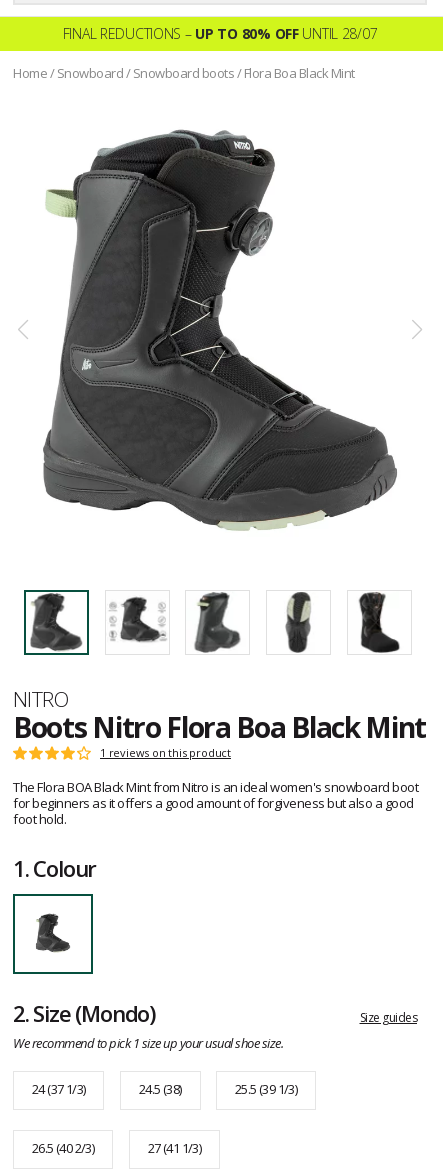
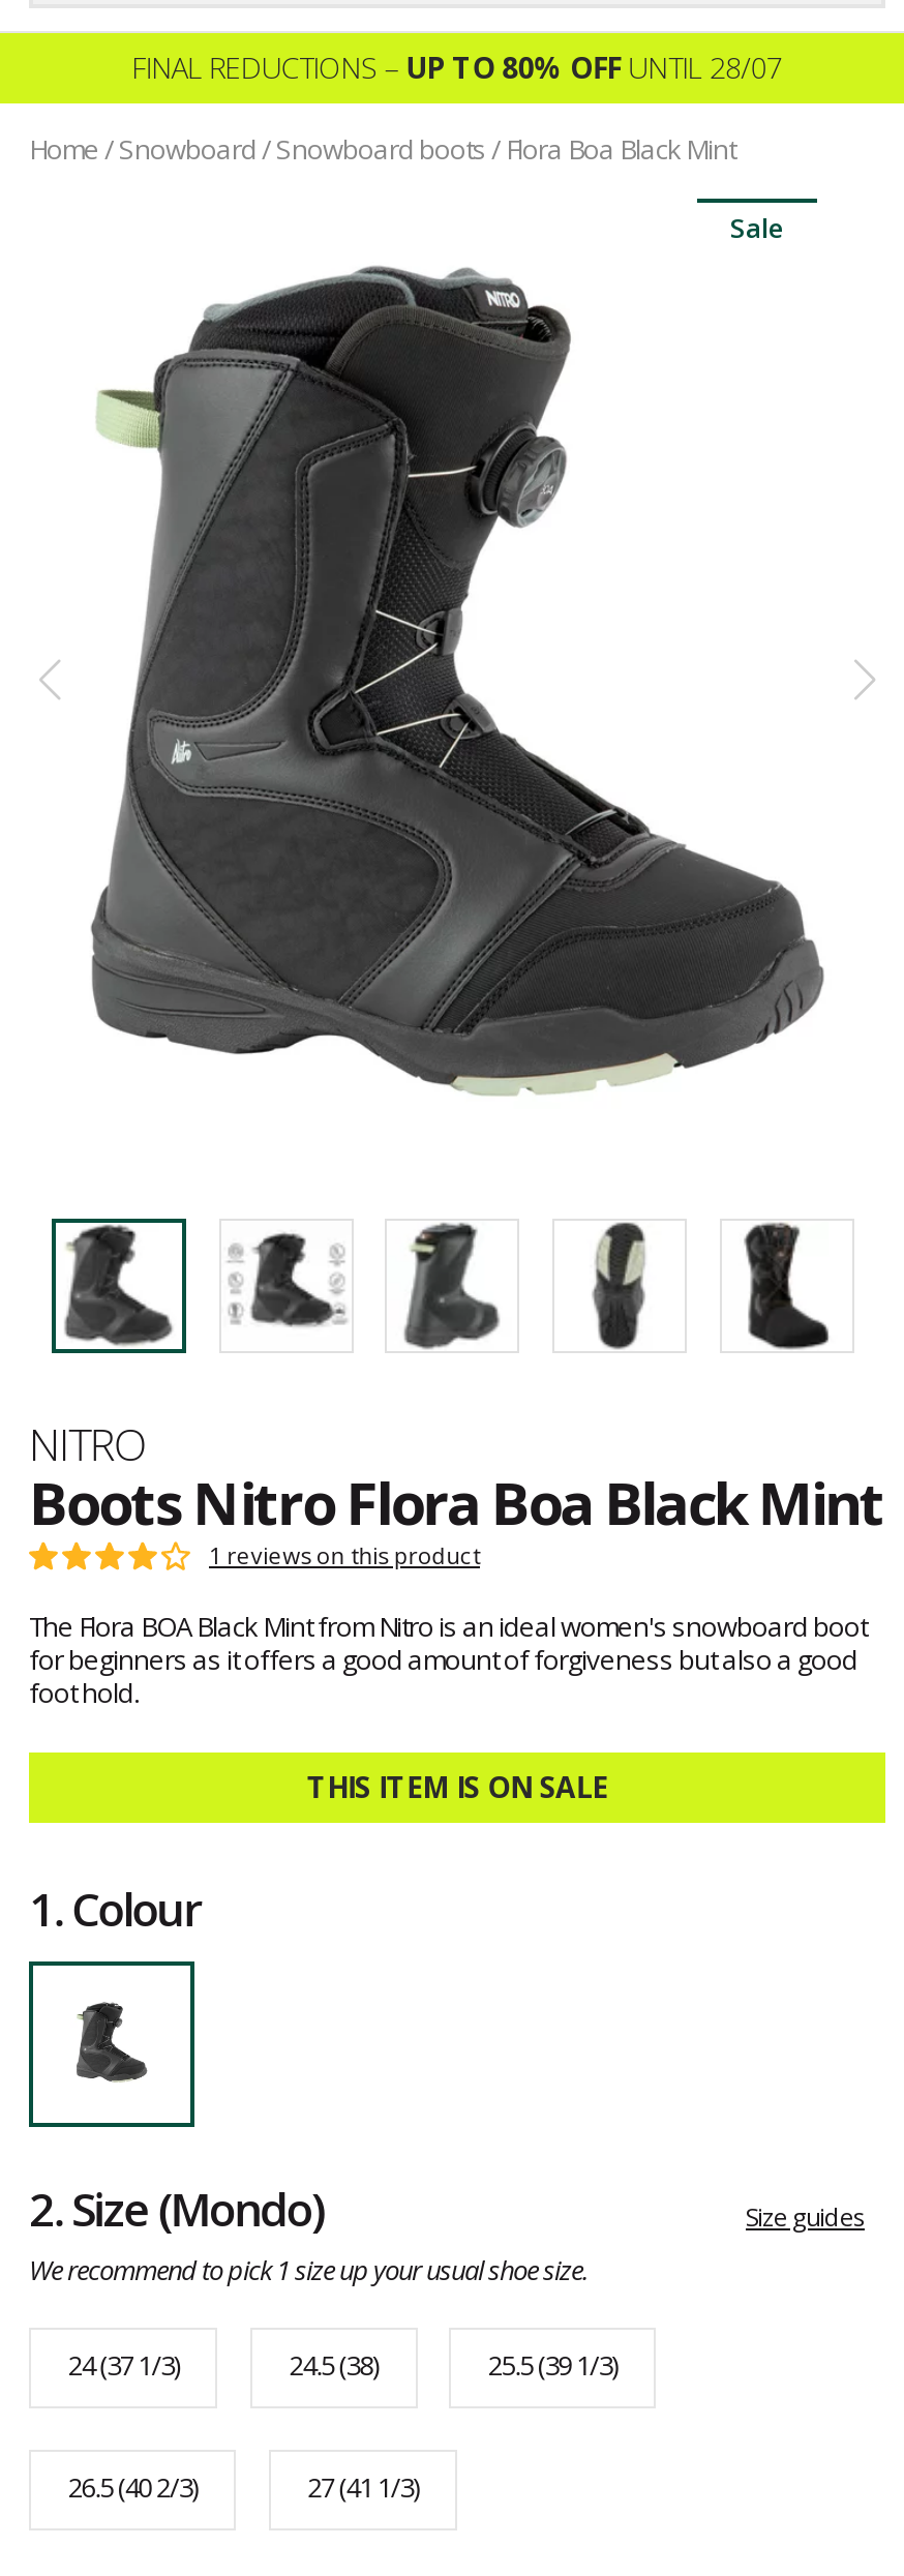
none -> [730,210,784,247] Sale
none -> [307,1768,608,1807] THIS ITEM IS ON SALE

